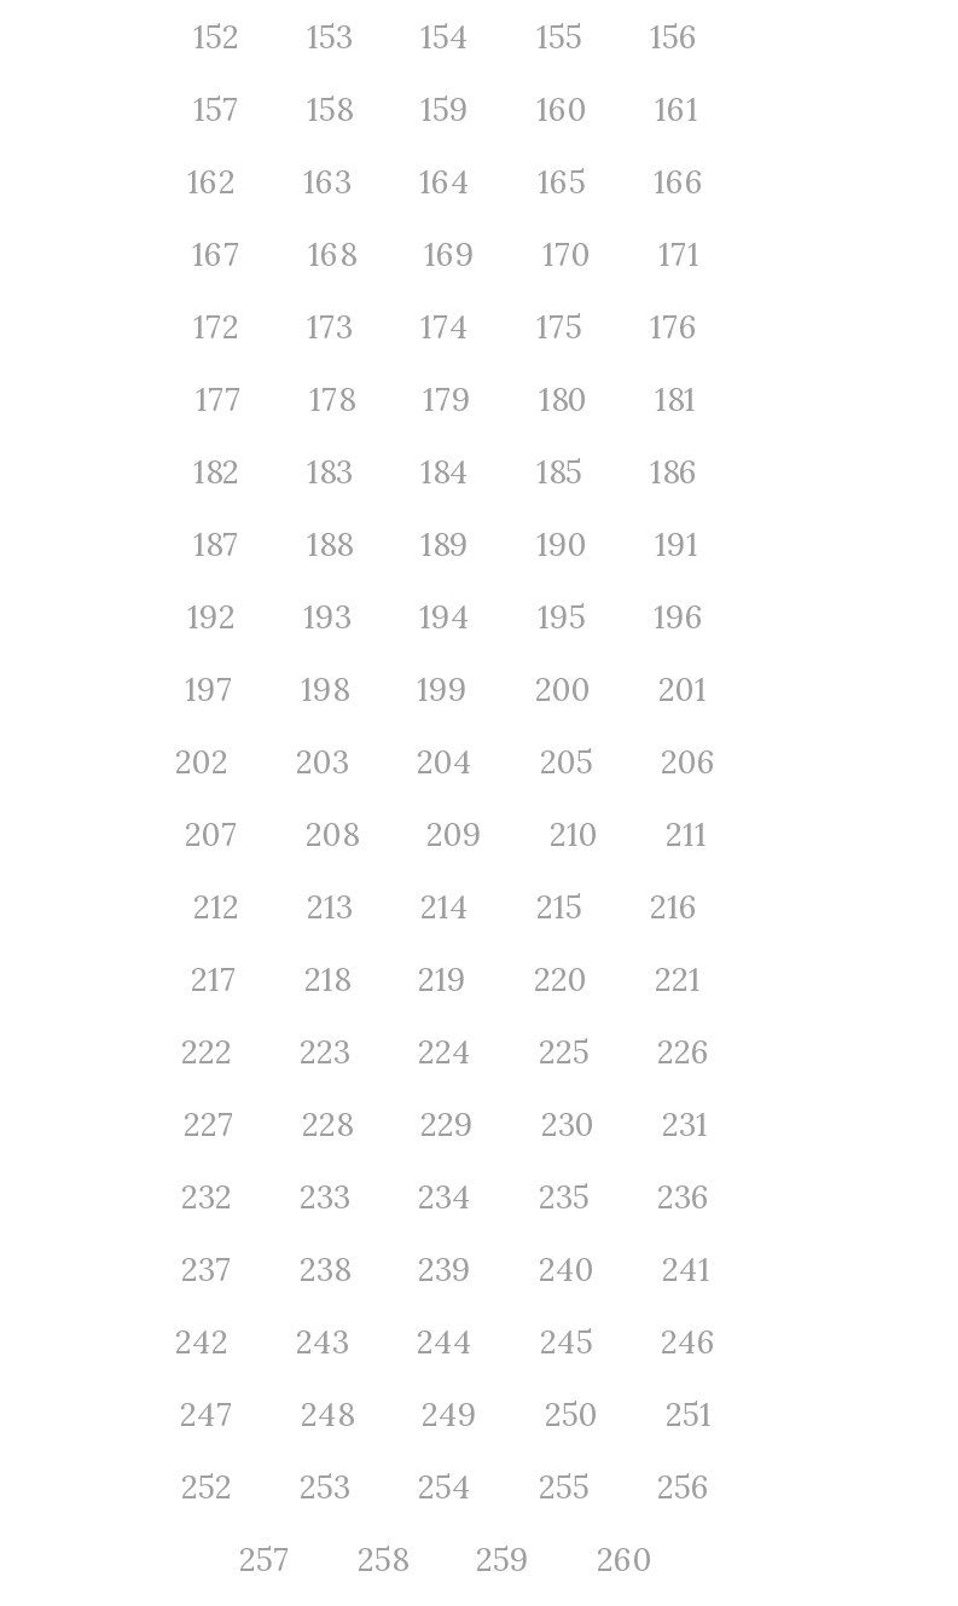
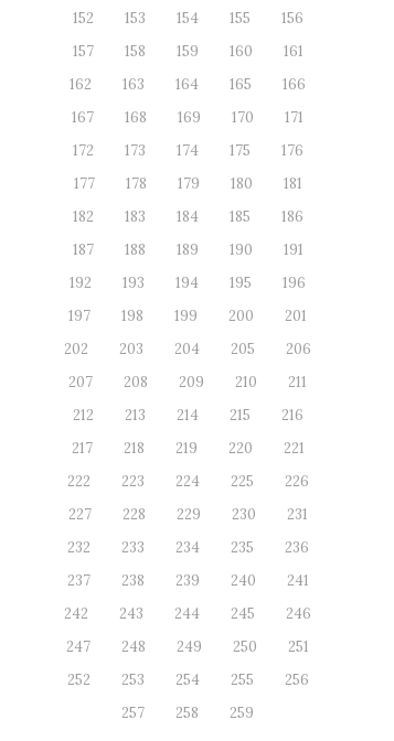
[597,1541,652,1582] 260 -> none

